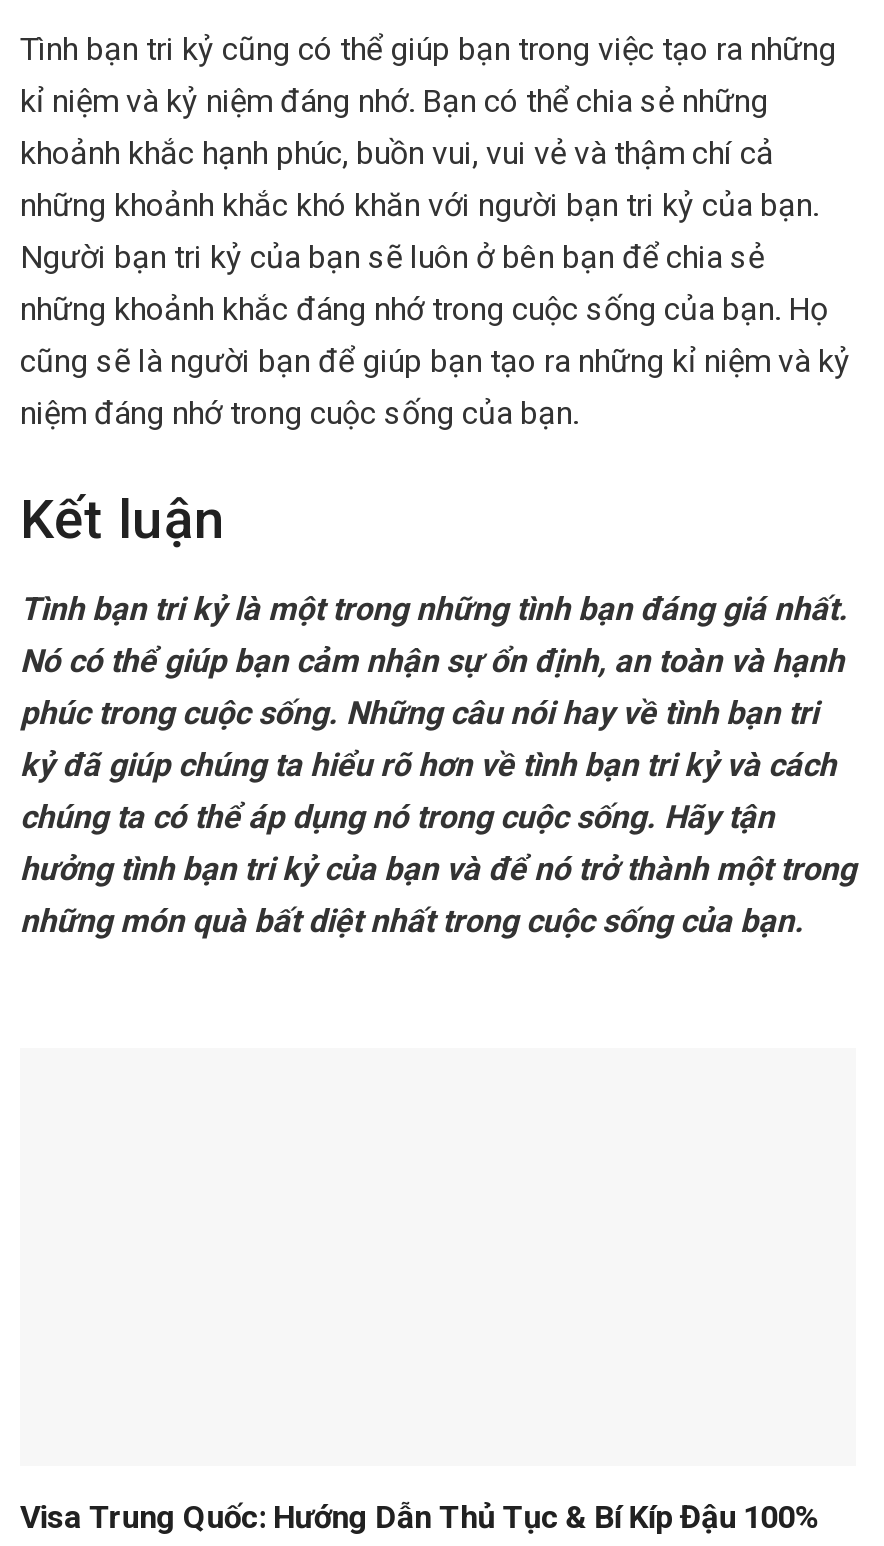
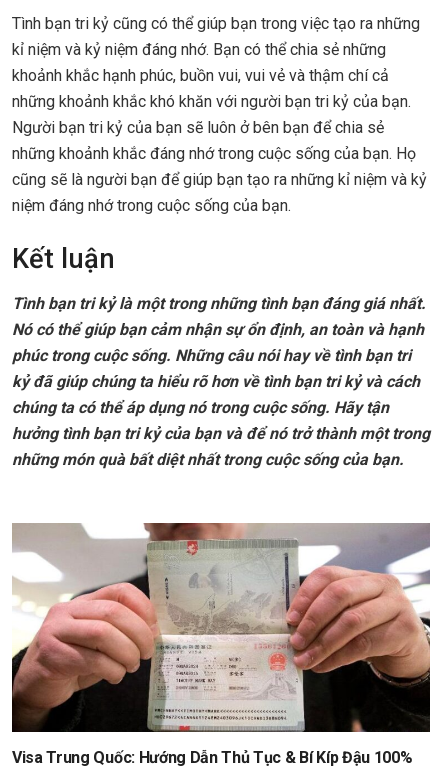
none -> [11,522,431,733] [image]

